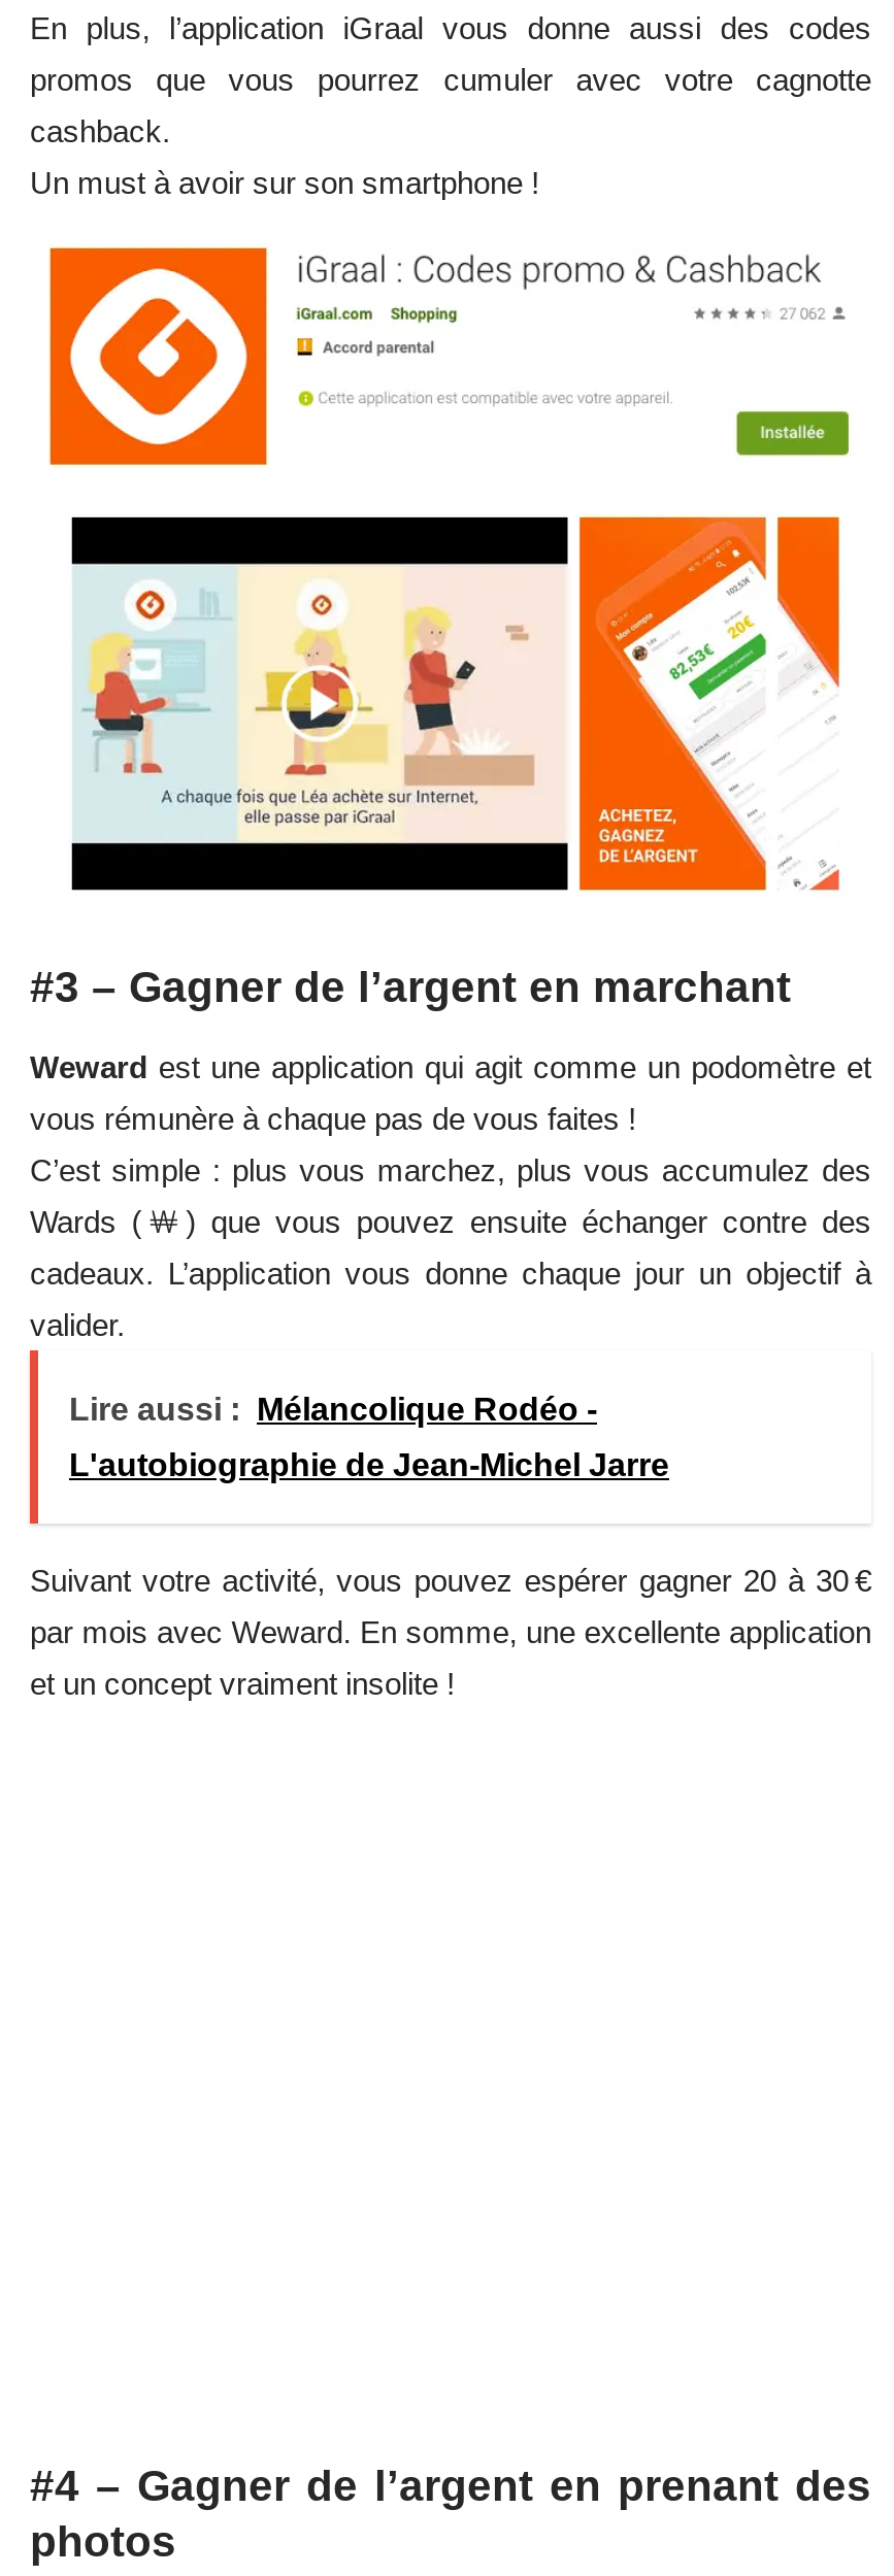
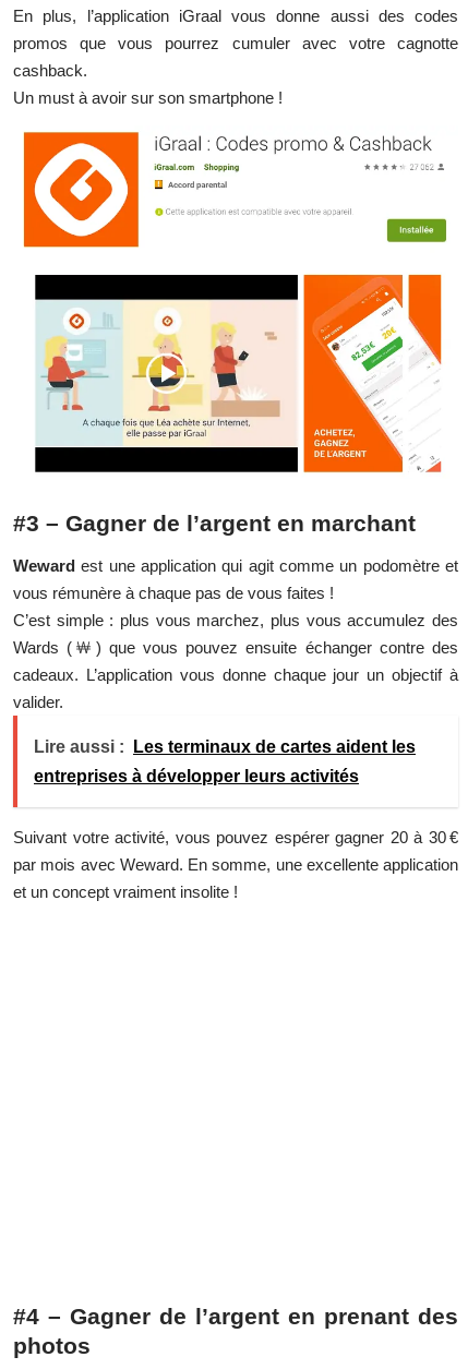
[69,1392,597,1427] Lire aussi : Mélancolique Rodéo - -> [34,738,416,756] Lire aussi : Les terminaux de cartes aident les
[69,1448,669,1483] L'autobiographie de Jean-Michel Jarre -> [34,767,359,786] entreprises à développer leurs activités

